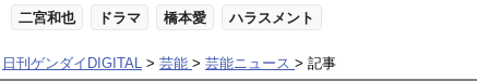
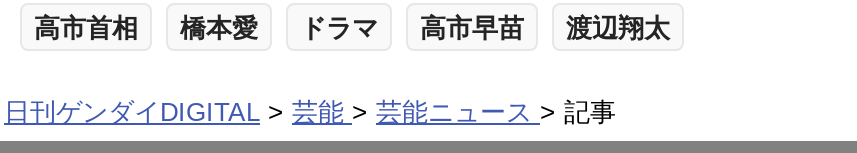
[19,10,75,26] 二宮和也 -> [34,13,258,43] 高市首相 | 橋本愛
[164,10,314,26] 橋本愛 | ハラスメント -> [420,13,670,43] 高市早苗 | 渡辺翔太

